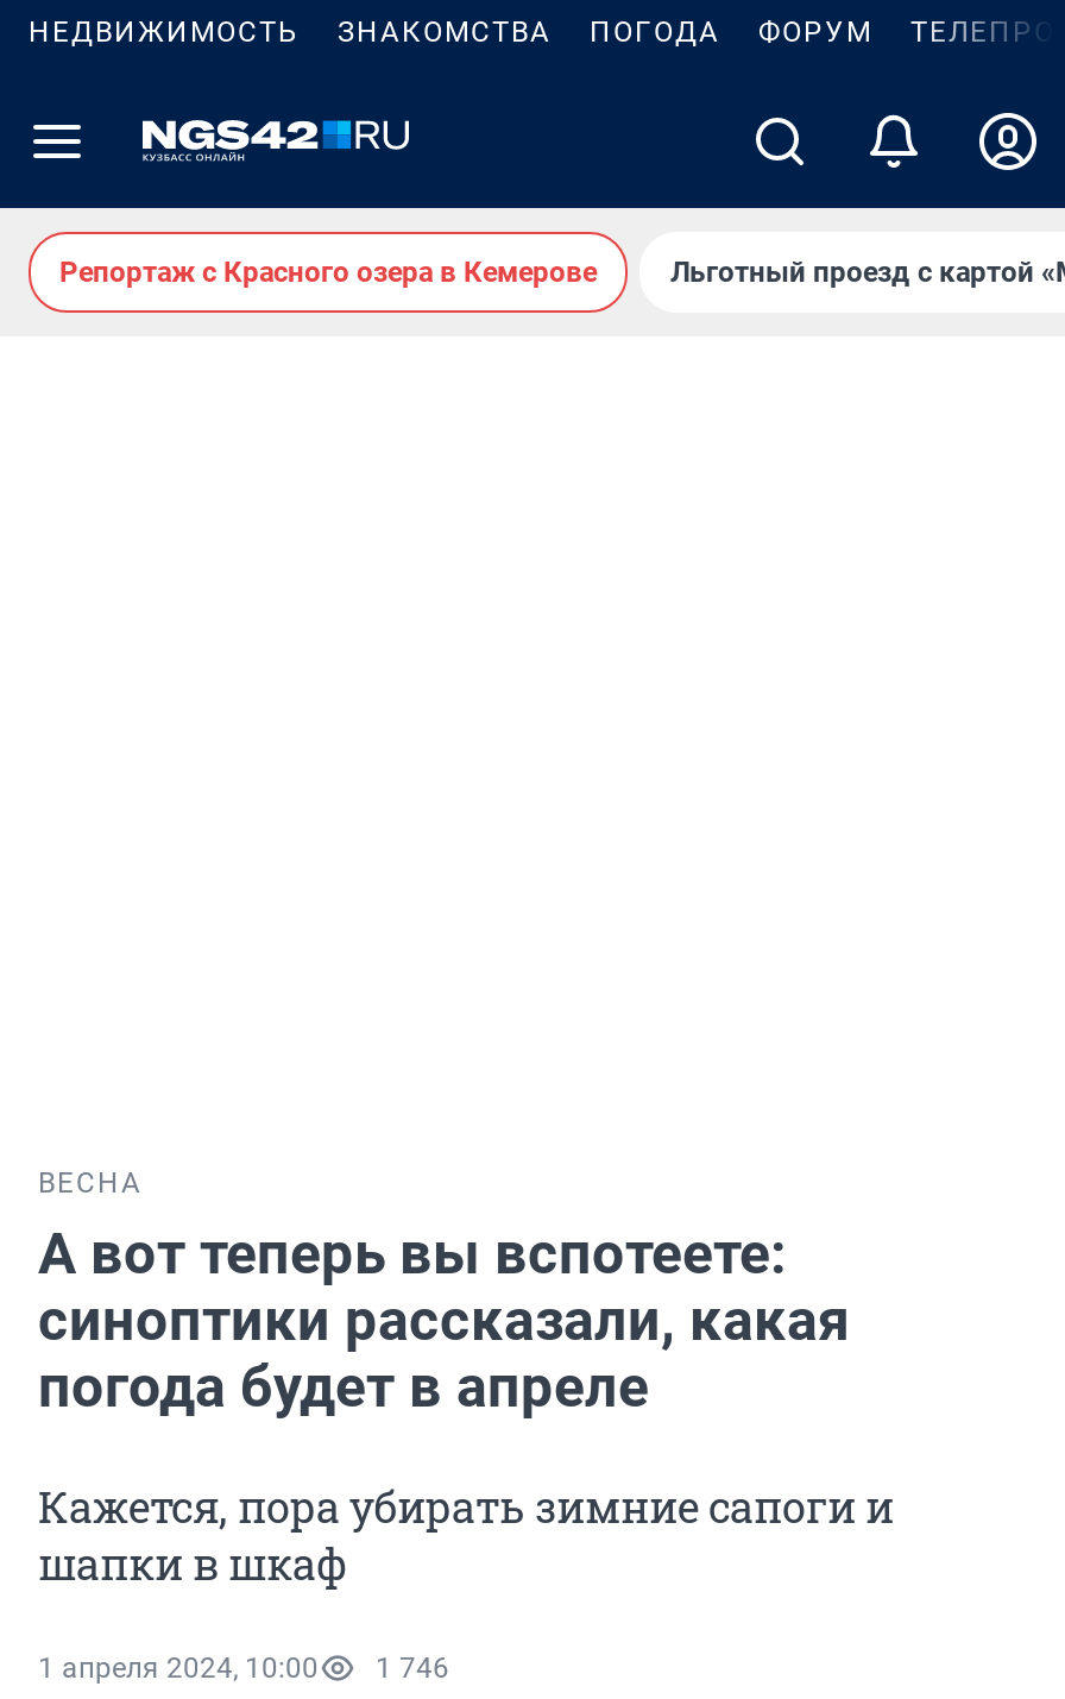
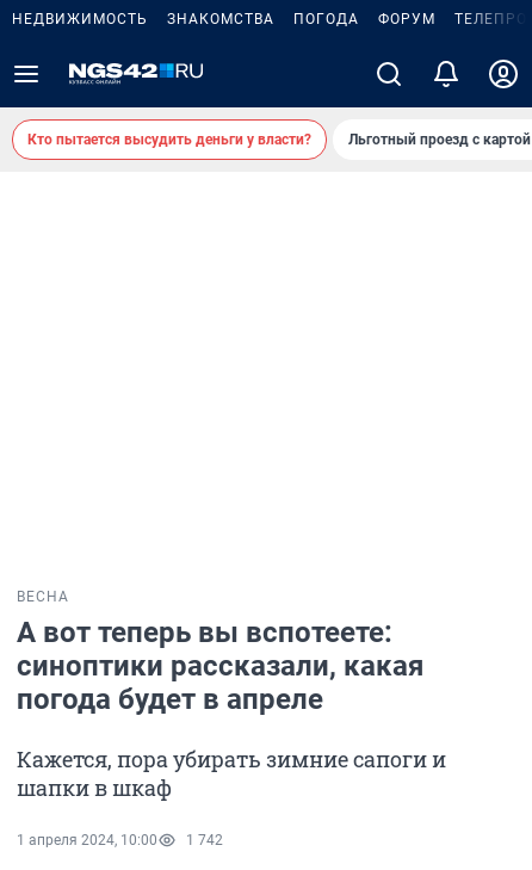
[59,256,597,289] Репортаж с Красного озера в Кемерове -> [27,131,311,148] Кто пытается высудить деньги у власти?
[38,1652,449,1685] 1 апреля 2024, 10:00 1 746 -> [17,832,223,849] 1 апреля 2024, 10:00 1 742

